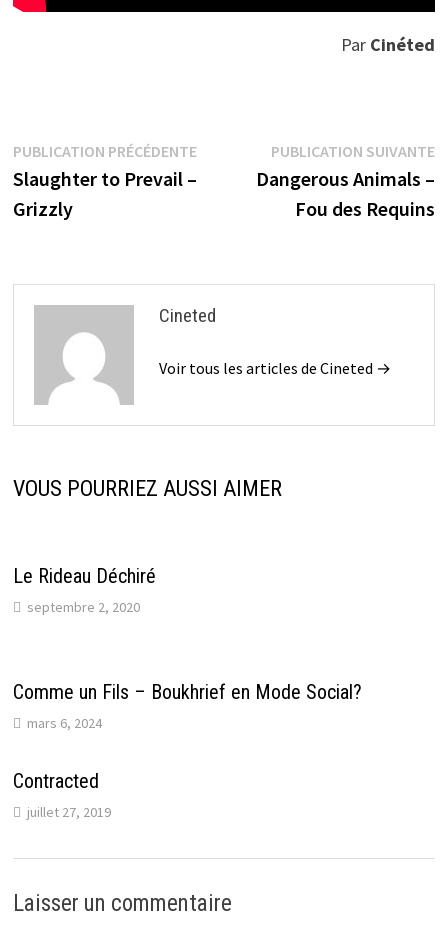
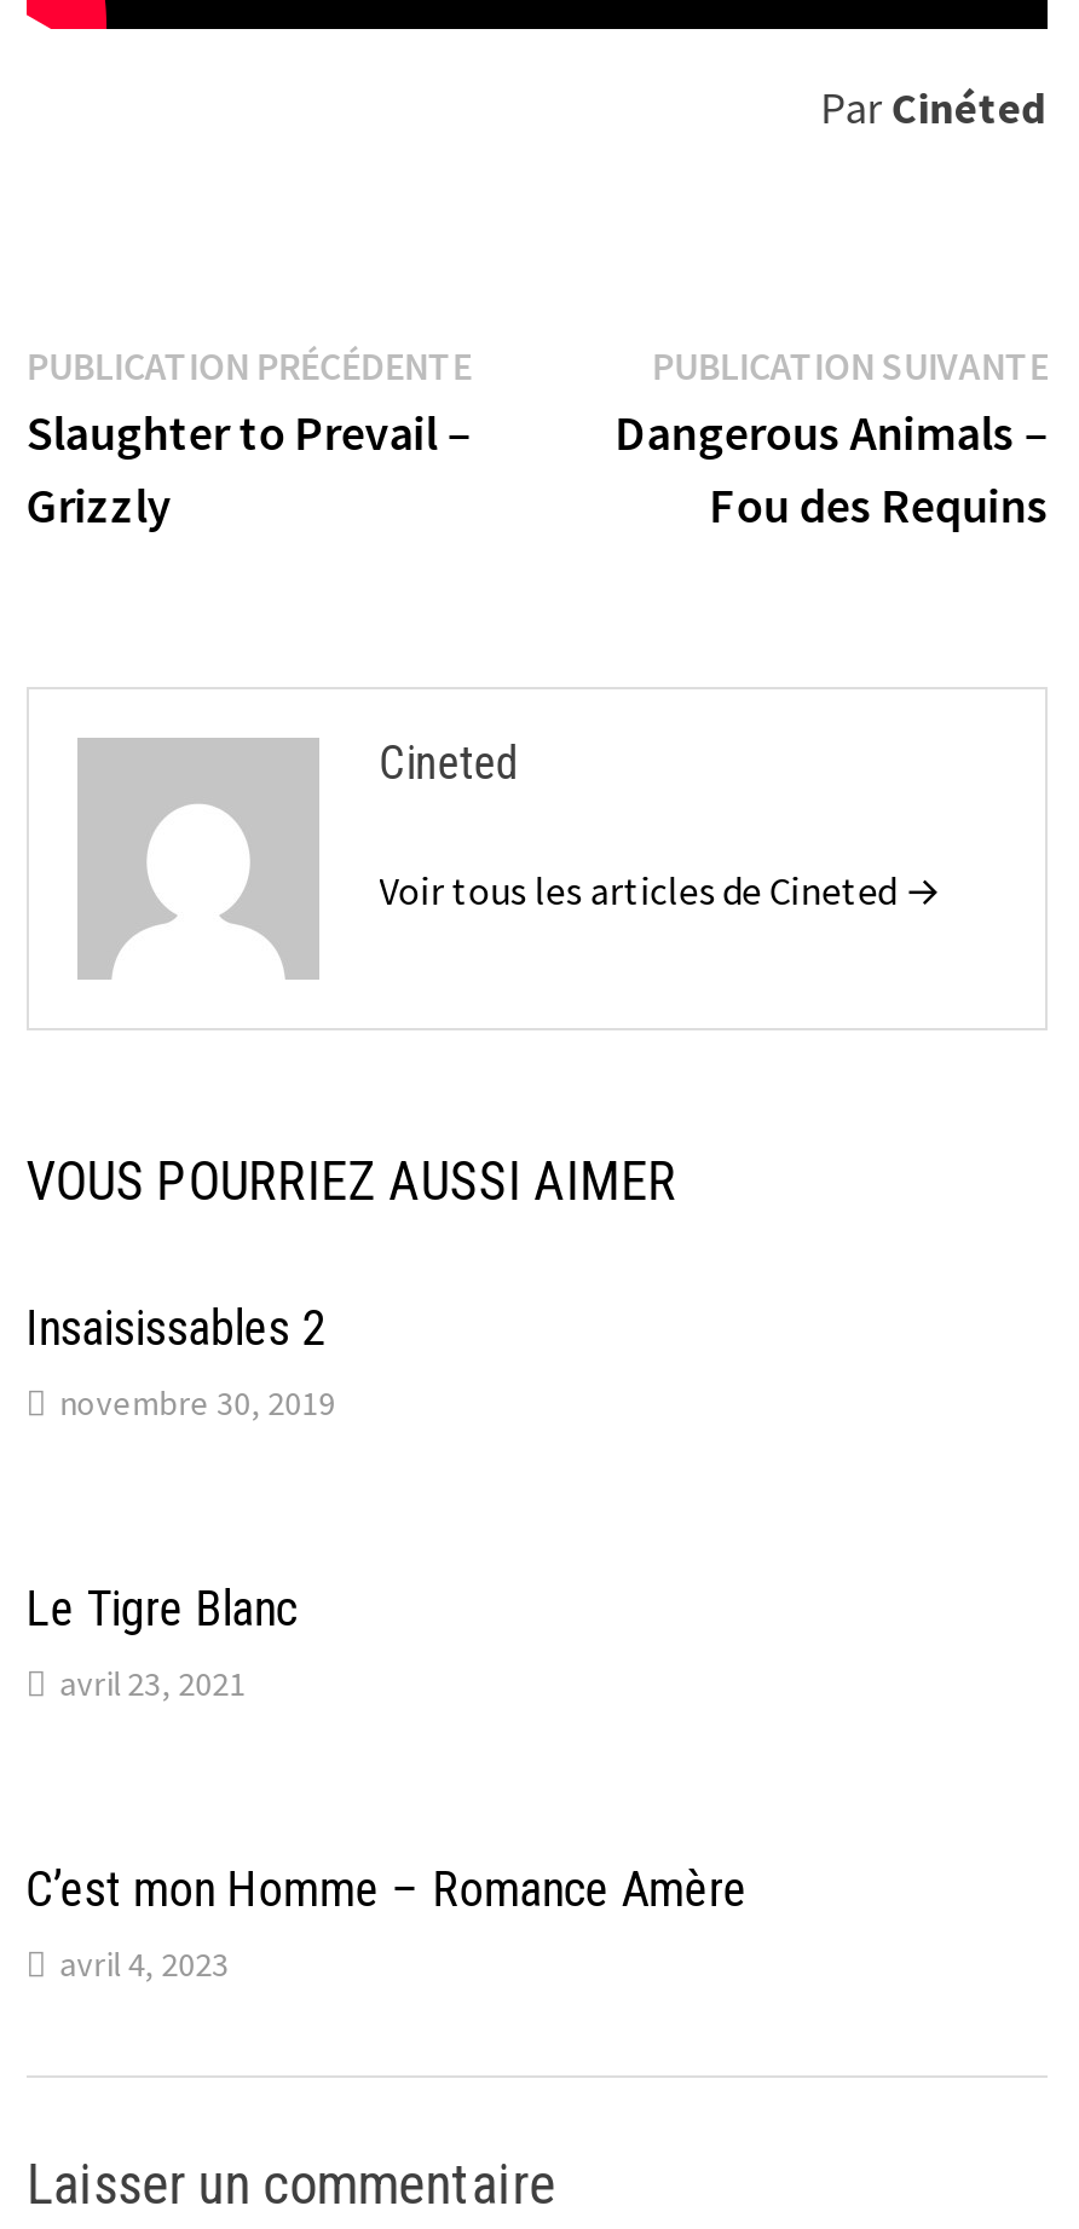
[13,564,156,616] Le Rideau Déchiré | septembre 2, 2020 -> [26,1300,336,1425] Insaisissables 2 | novembre 30, 2019
[13,680,362,732] Comme un Fils – Boukhrief en Mode Social? | mars 6, 2024 -> [26,1580,297,1706] Le Tigre Blanc | avril 23, 2021
[13,769,111,821] Contracted | juillet 27, 2019 -> [26,1861,747,1987] C’est mon Homme – Romance Amère | avril 4, 2023

